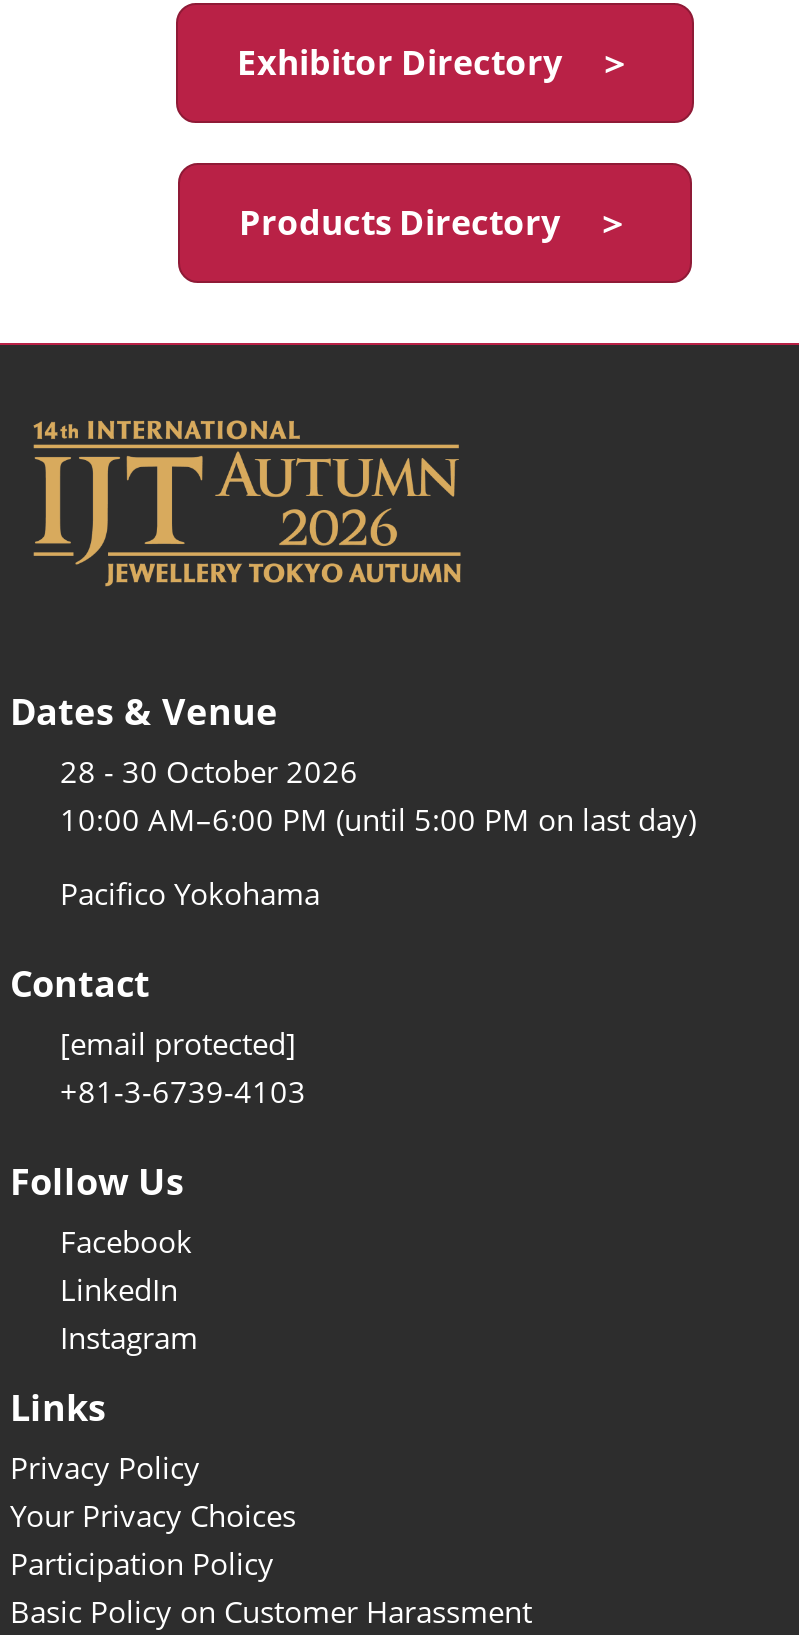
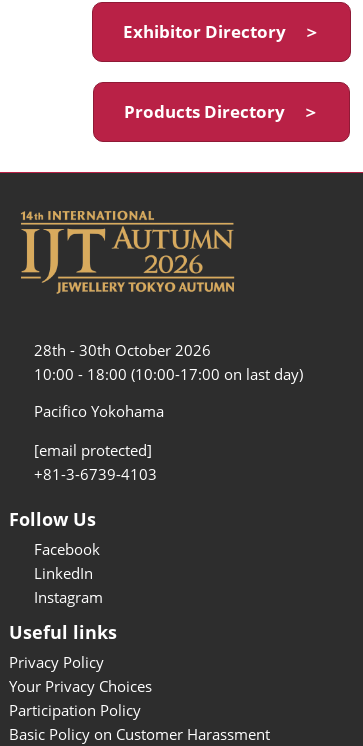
[10,686,696,838] Dates & Venue | 28 - 30 October 2026 | 10:00 AM–6:00 PM (until 5:00 PM on last day) -> [34,340,303,384] 28th - 30th October 2026 | 10:00 - 18:00 (10:00-17:00 on last day)
[10,958,150,1006] Contact -> none
[10,1382,106,1430] Links -> [9,620,117,644] Useful links

